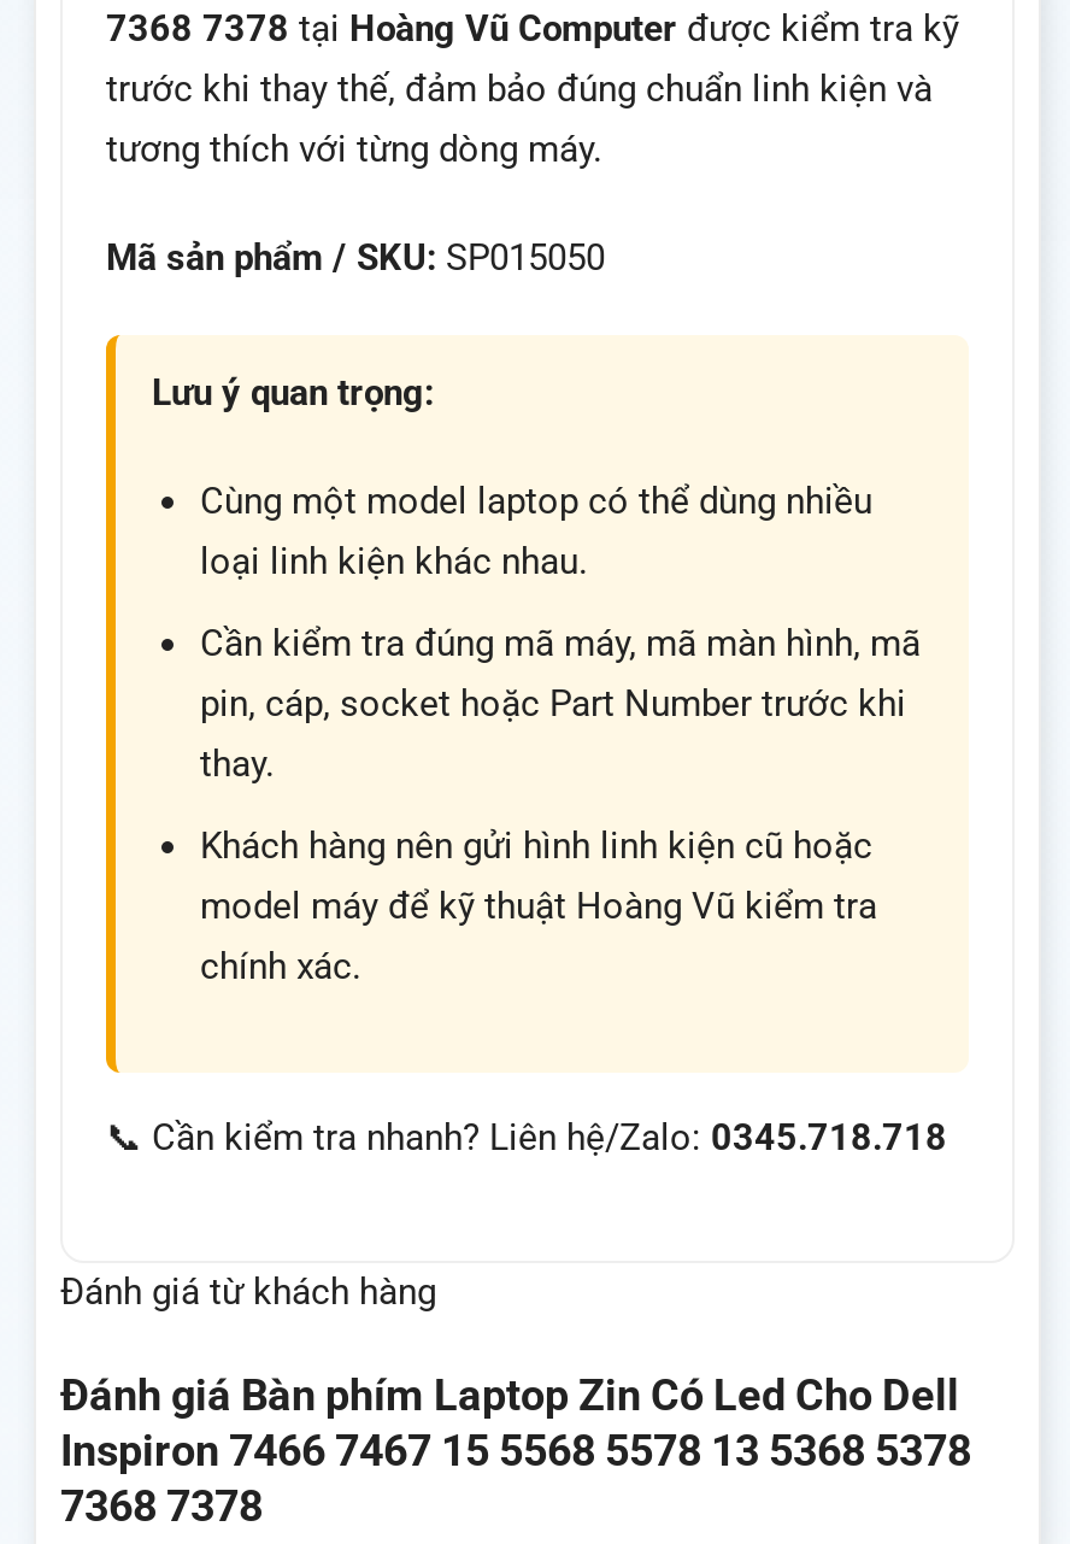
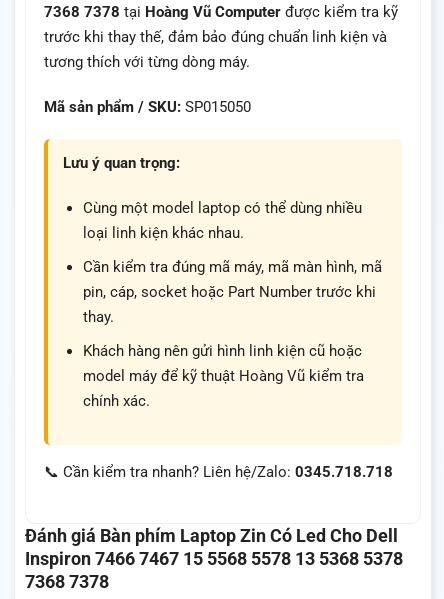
[60,1270,436,1313] Đánh giá từ khách hàng -> none

